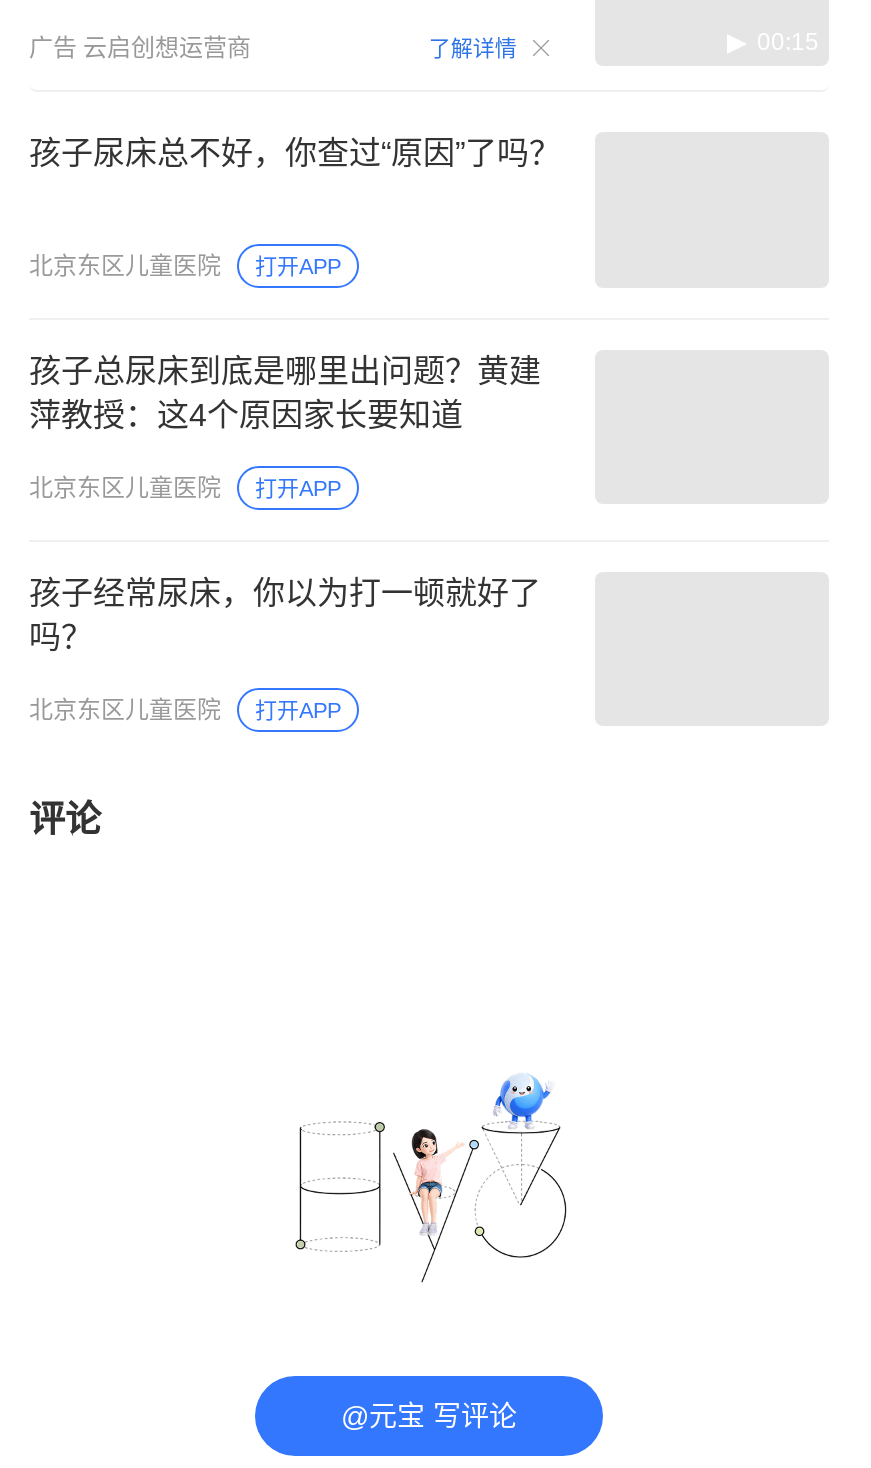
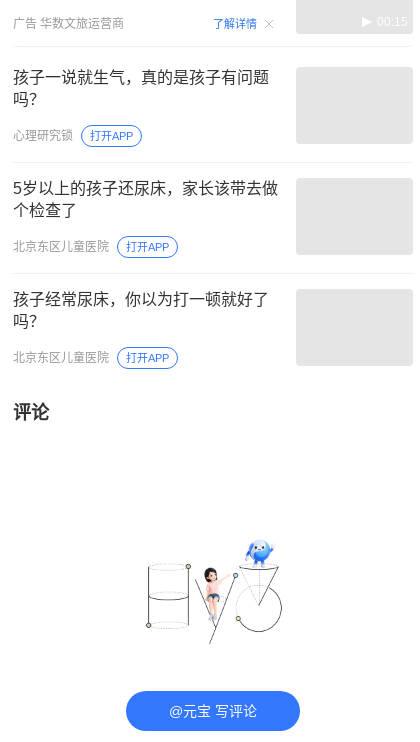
[29,34,251,62] 广告云启创想运营商 -> [13,17,124,31] 广告华数文旅运营商
[29,137,561,171] 孩子尿床总不好，你查过“原因”了吗？ -> [13,69,269,108] 孩子一说就生气，真的是孩子有问题 | 吗？
[29,252,221,280] 北京东区儿童医院 -> [13,129,73,143] 心理研究锁
[29,354,541,432] 孩子总尿床到底是哪里出问题？黄建 | 萍教授：这4个原因家长要知道 -> [13,180,278,219] 5岁以上的孩子还尿床，家长该带去做 | 个检查了

